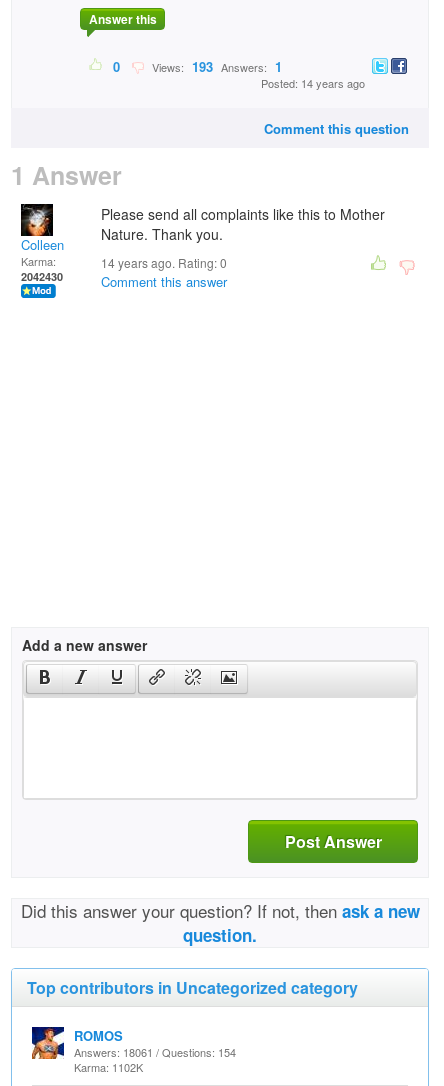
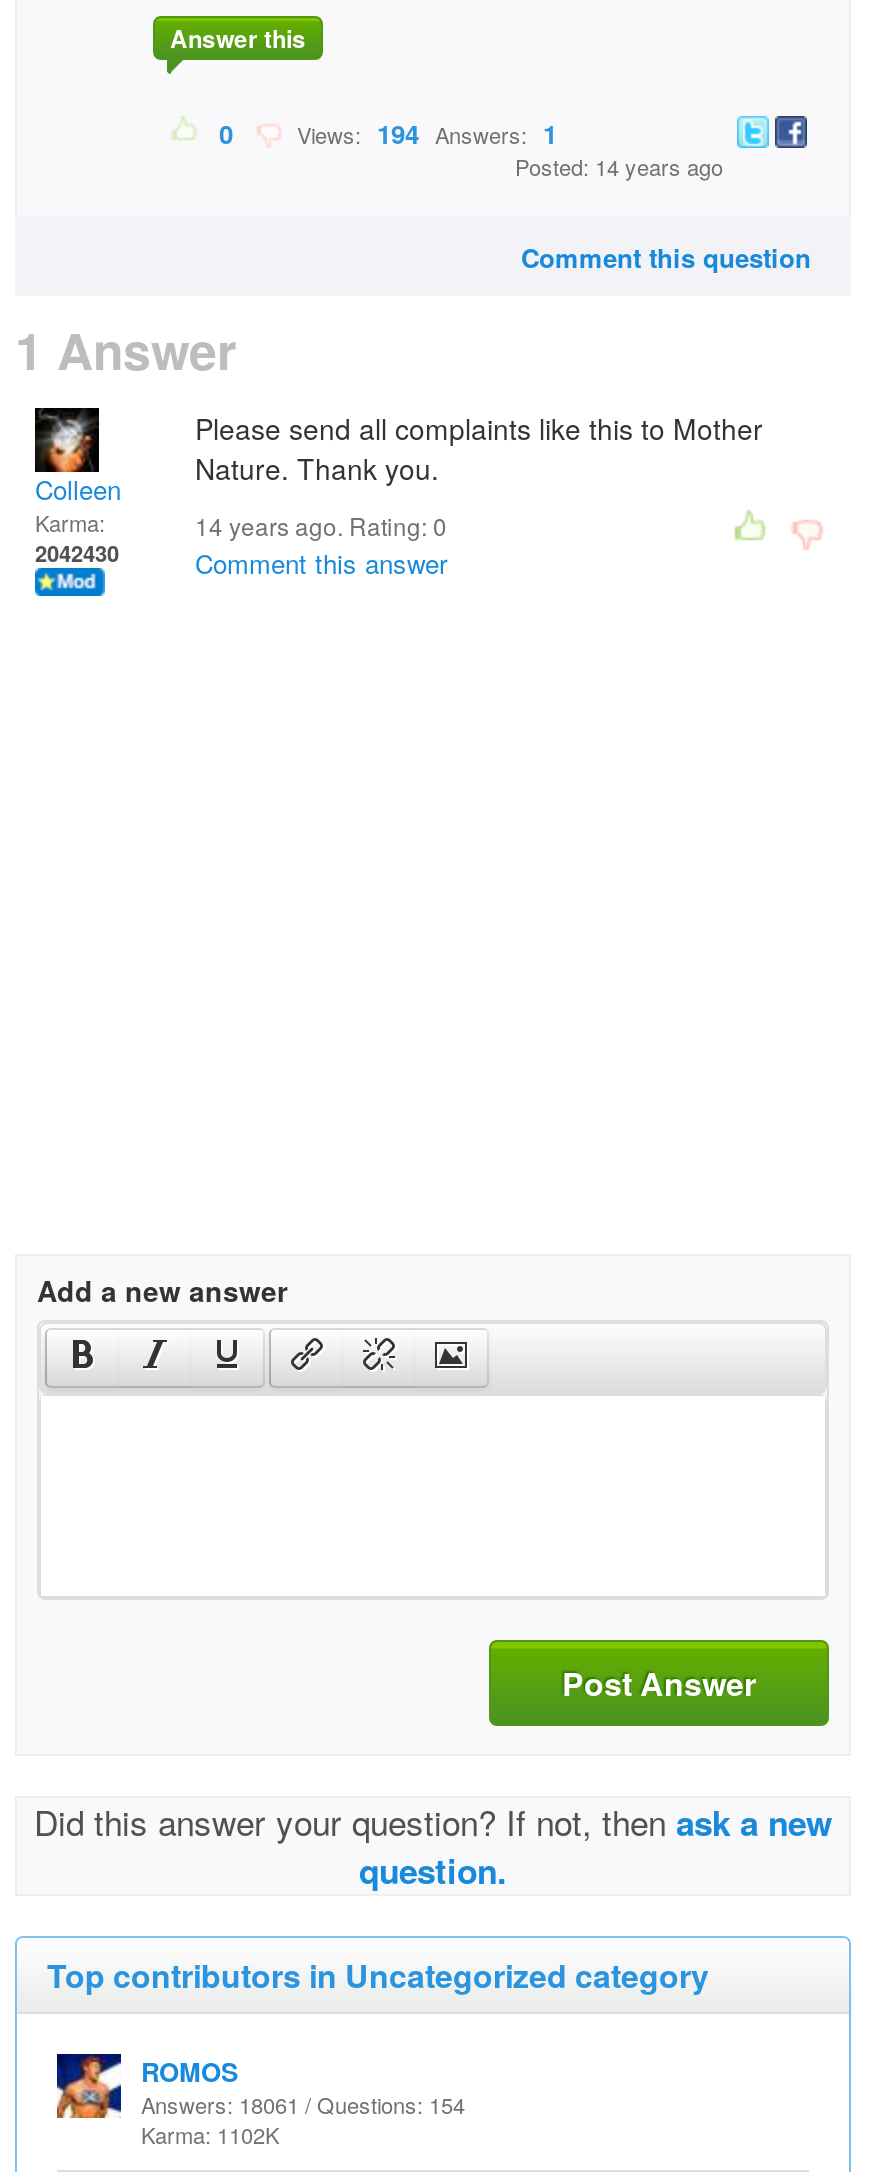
[146,57,282,76] Views: 193 Answers: 1 -> [285,114,557,152] Views: 194 Answers: 1

